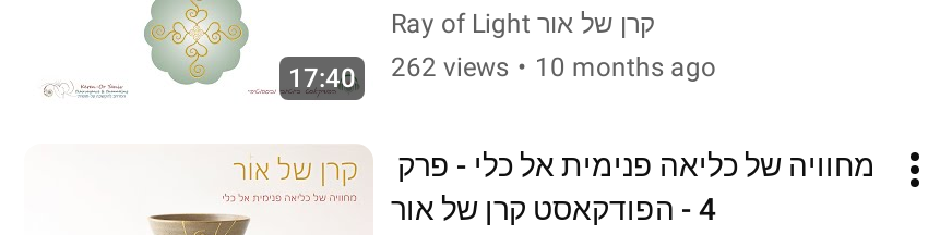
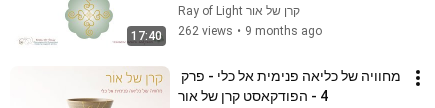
[391,52,716,83] 262 views • 10 months ago -> [178,24,322,38] 262 views • 9 months ago

